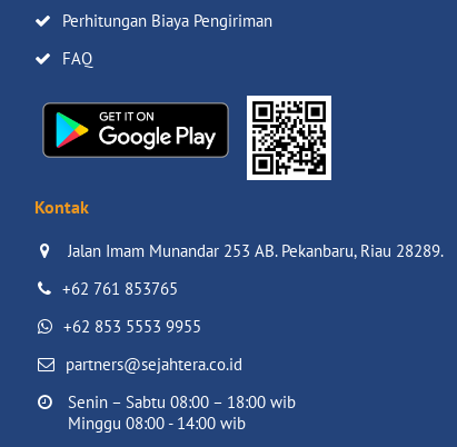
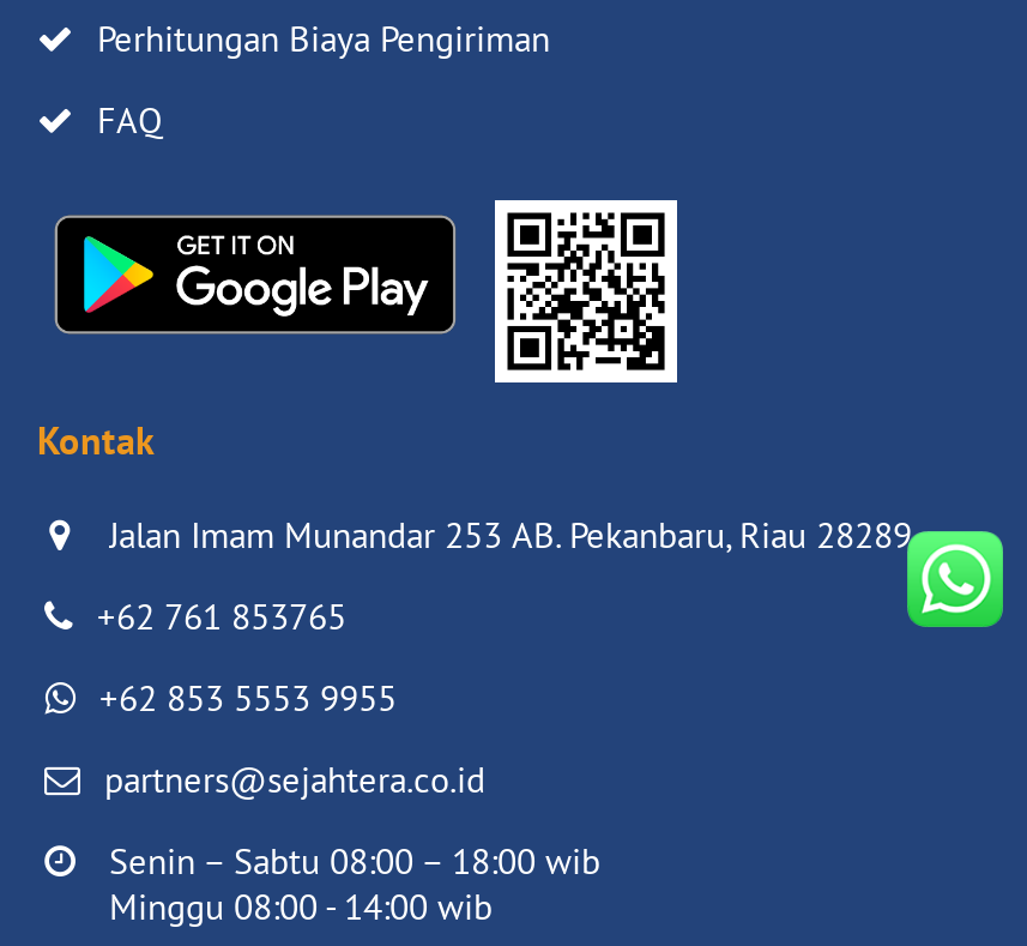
none -> [905,529,1005,629] [image]

